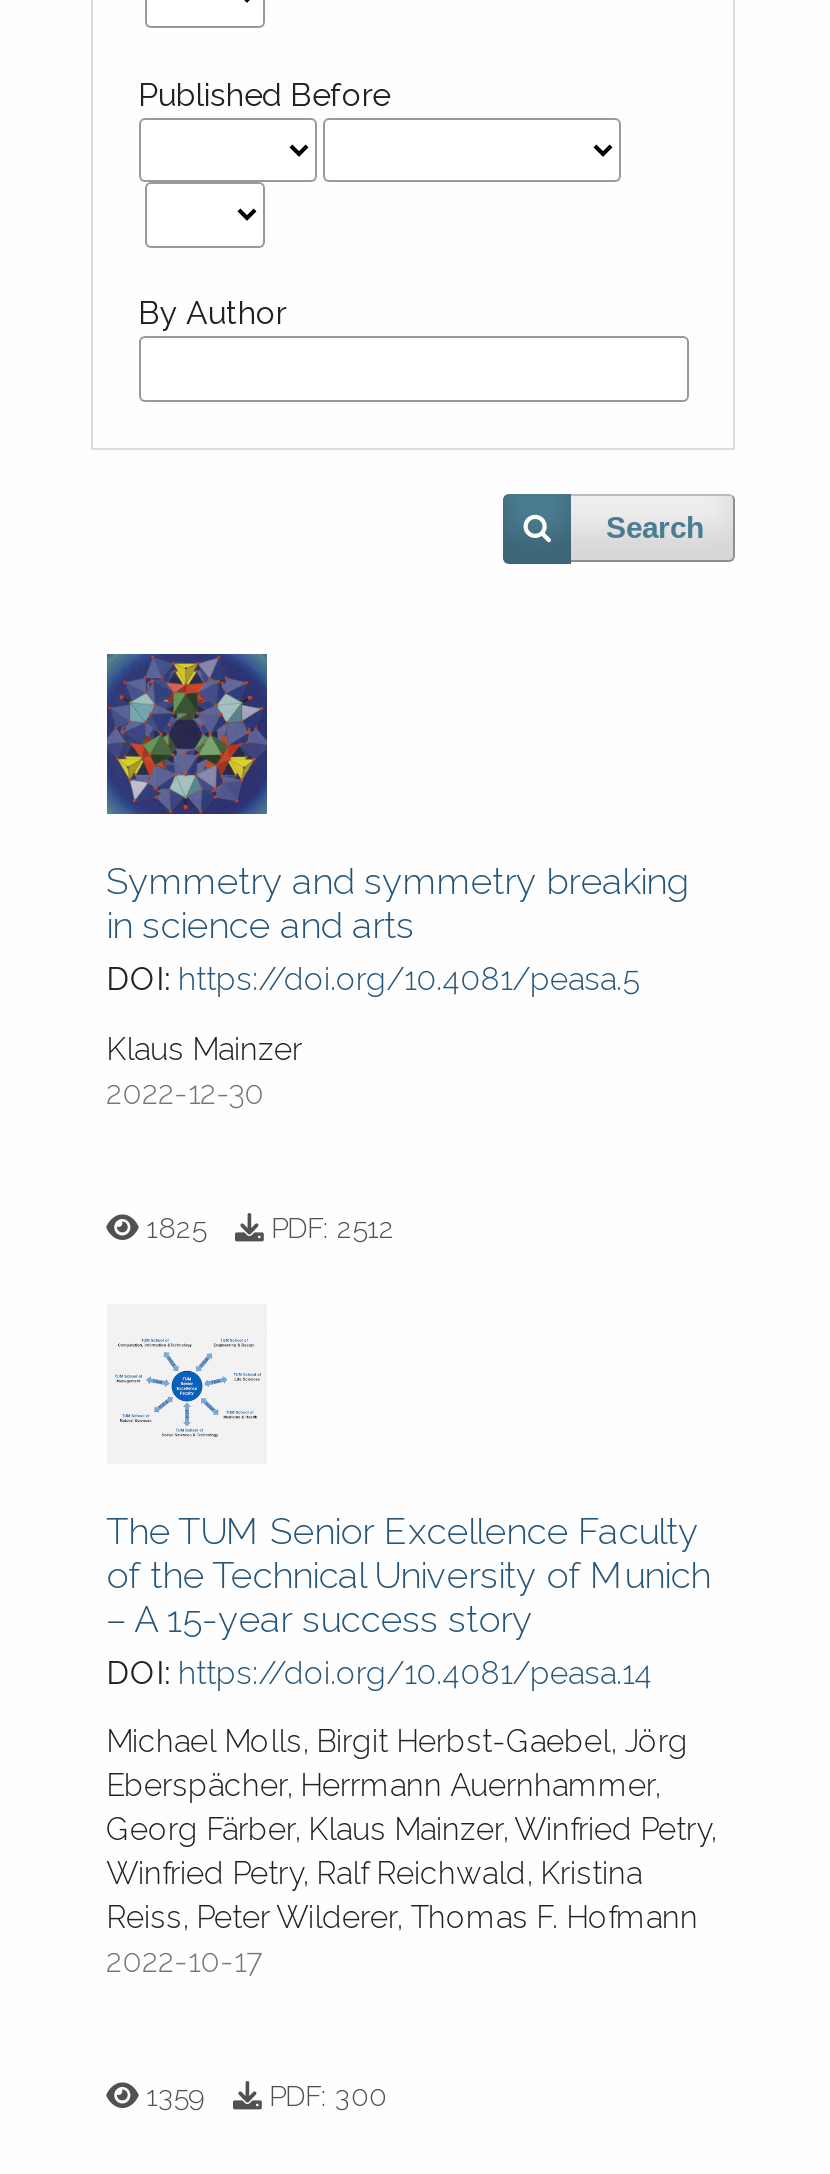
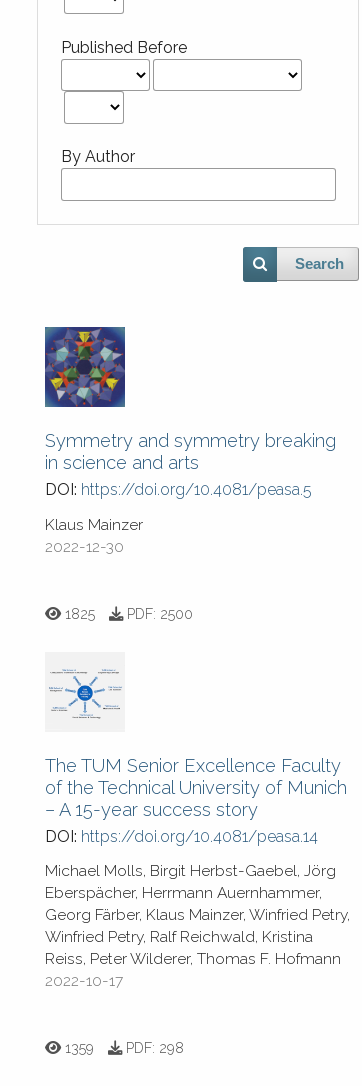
[138,1209,395,1243] 1825 PDF: 2512 -> [61,604,193,621] 1825 PDF: 2500
[138,2078,387,2112] 1359 PDF: 300 -> [61,1039,184,1056] 1359 PDF: 298

